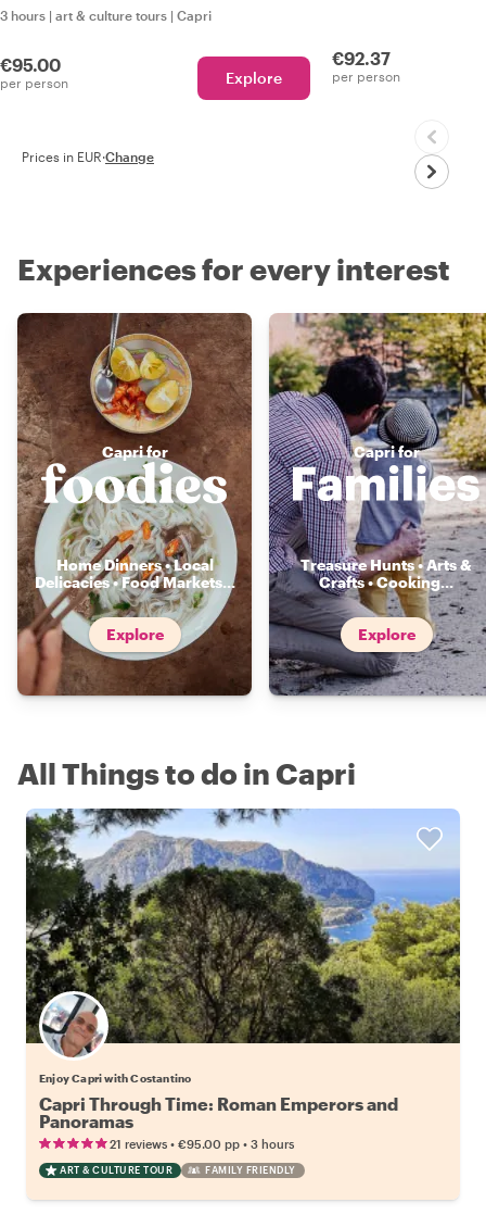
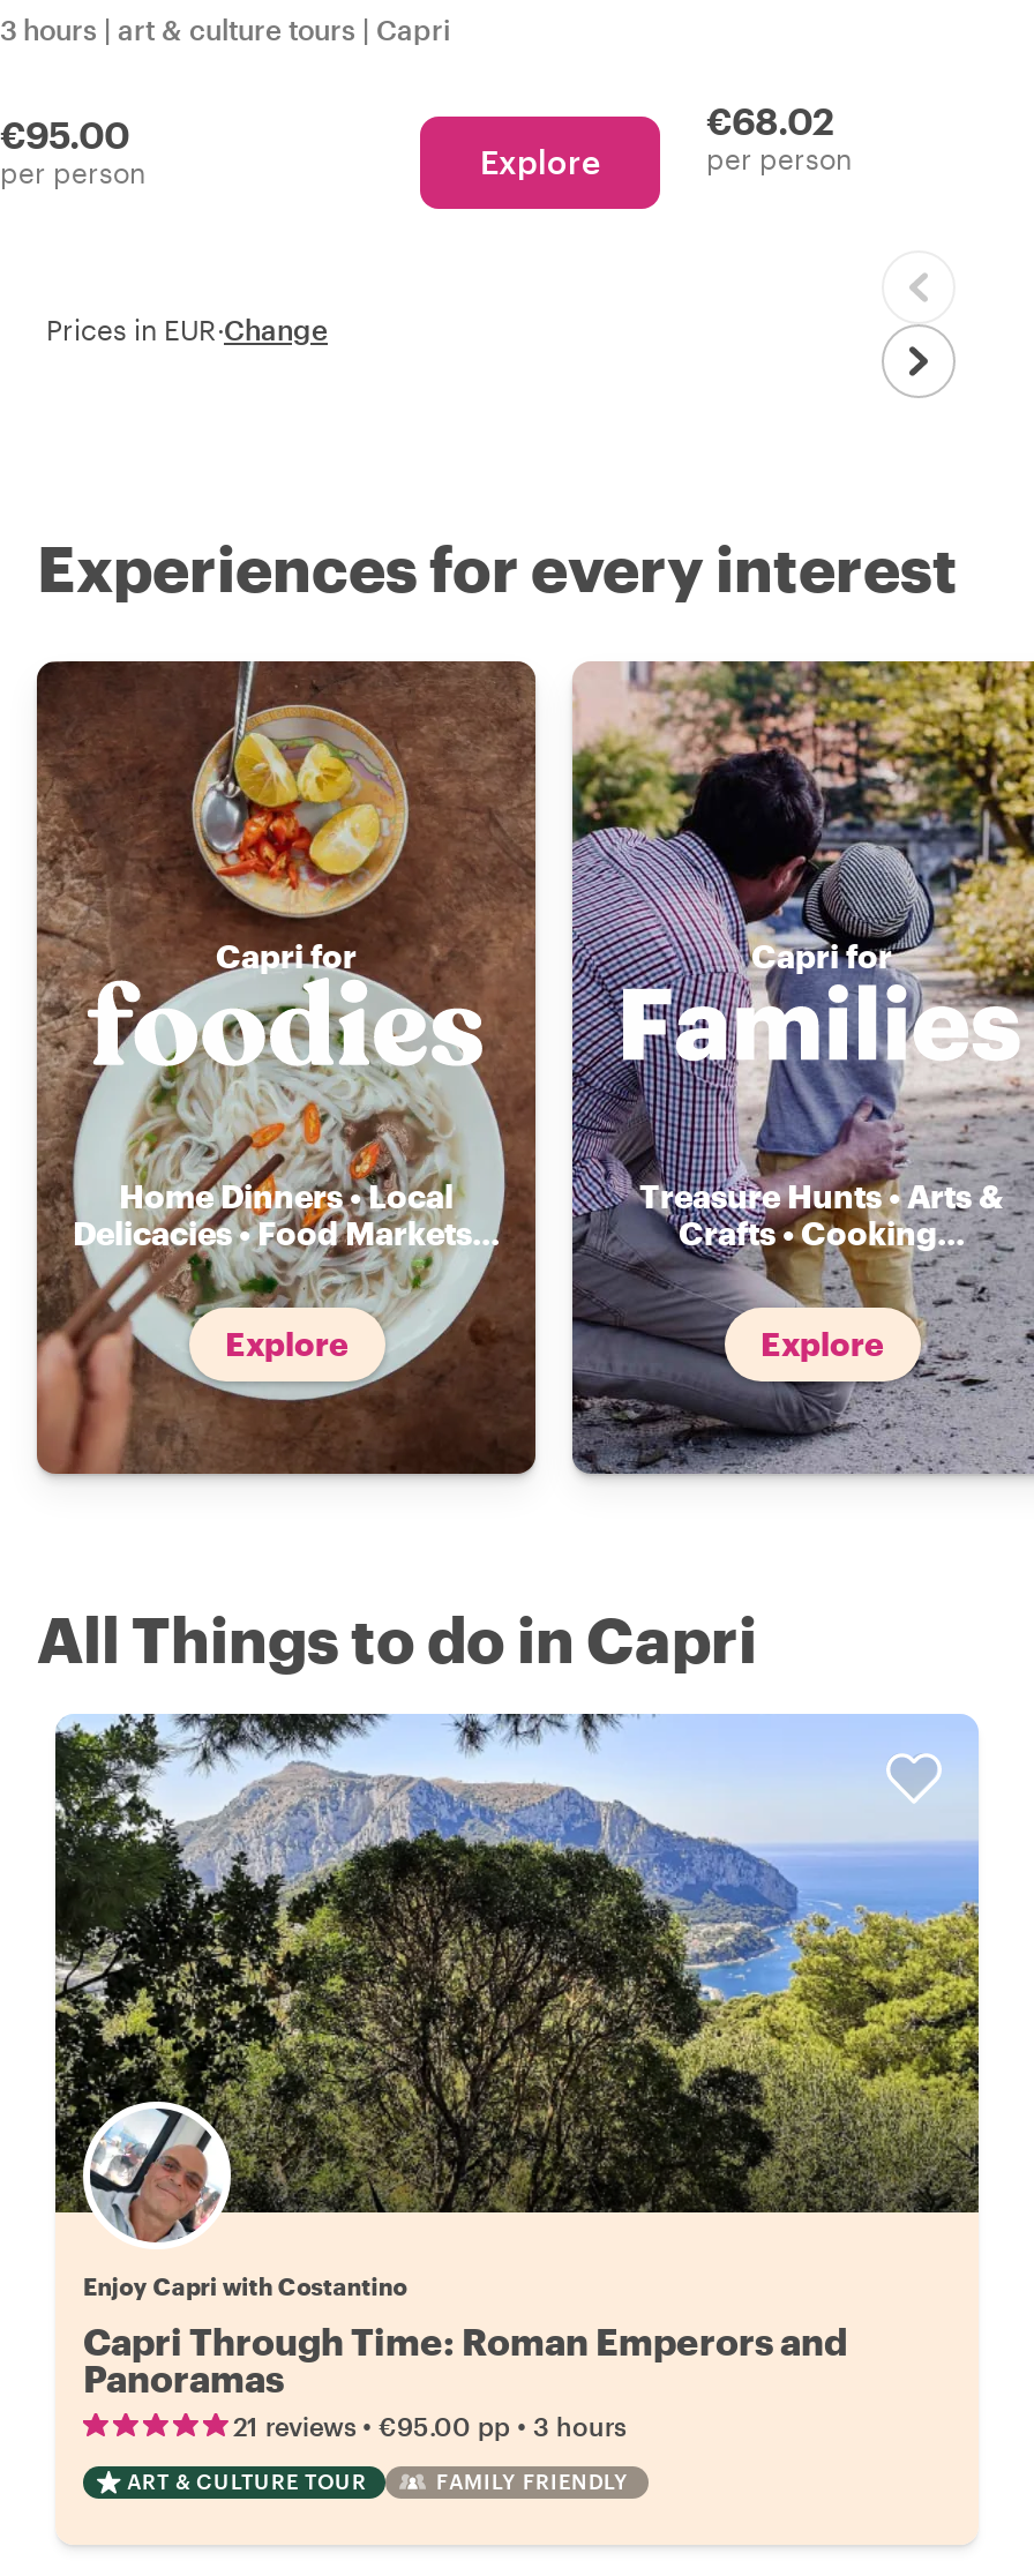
[332,48,391,68] €92.37 -> [706,98,833,142] €68.02

